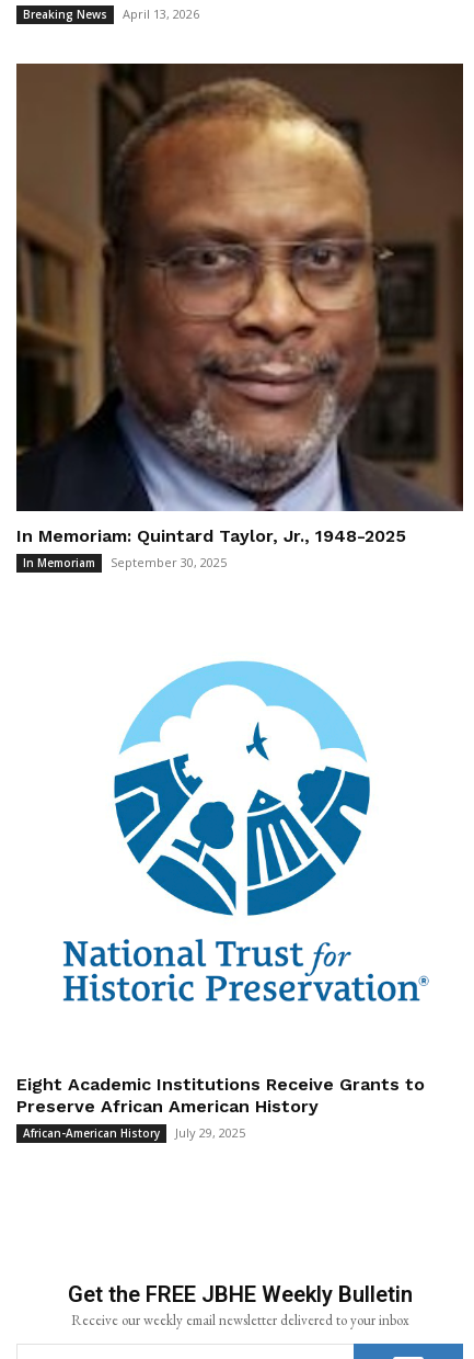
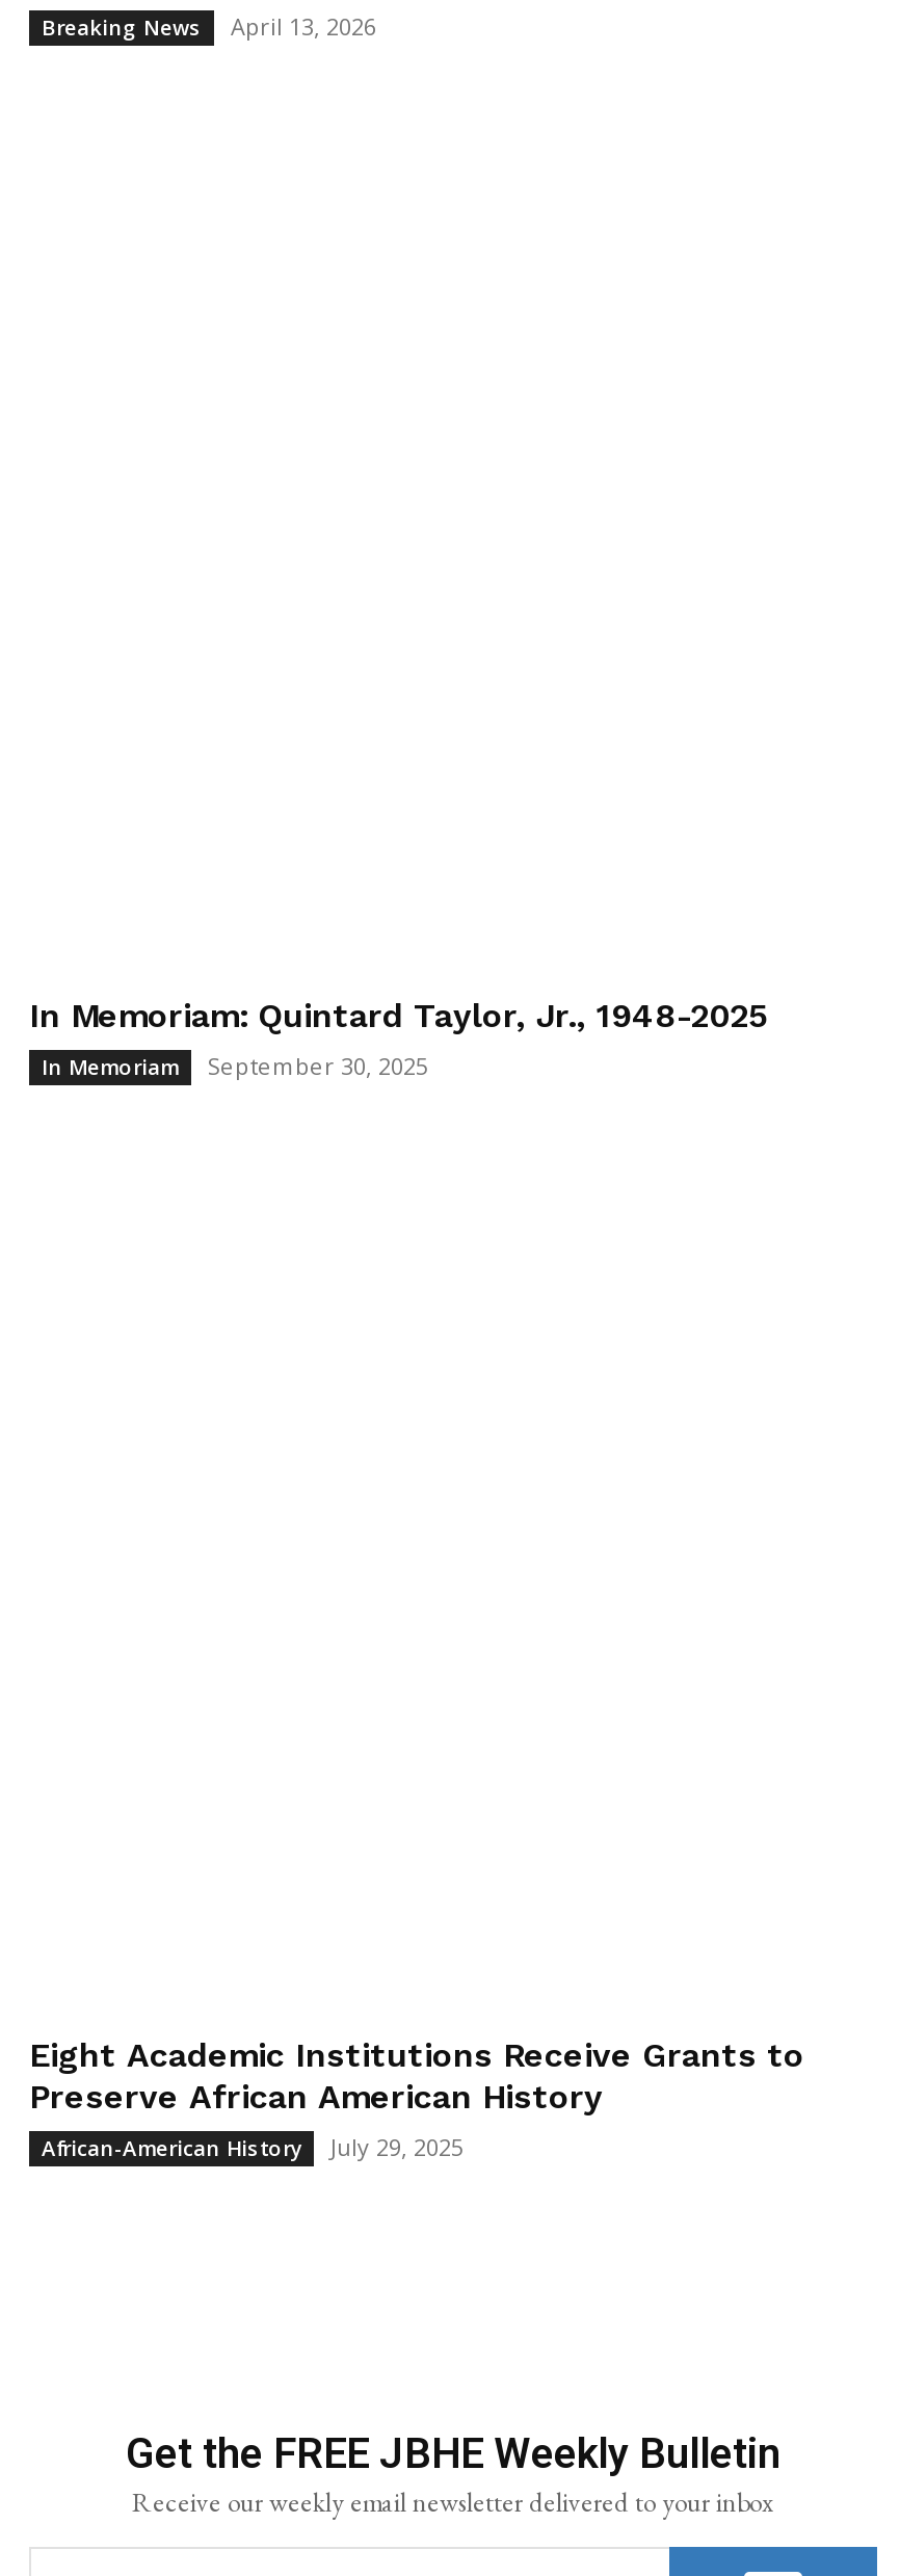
[15,63,464,512] [image] -> none
[113,660,371,917] [image] -> none
[62,938,429,1003] [image] -> none

